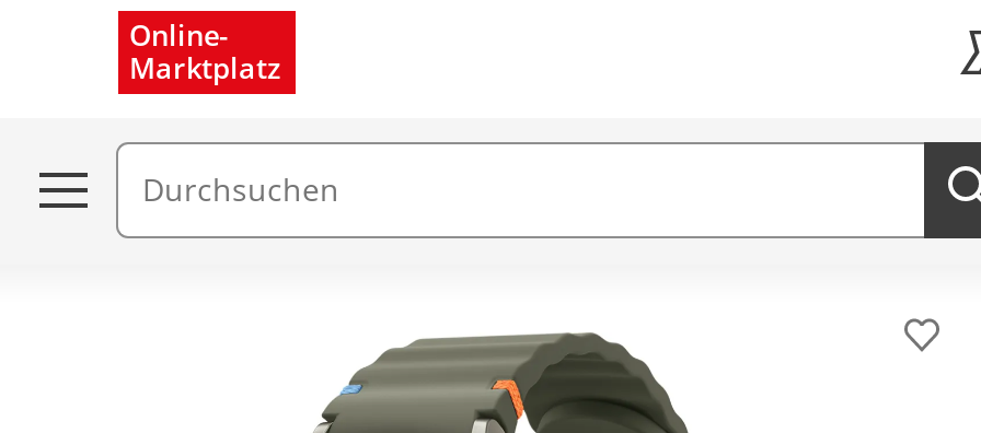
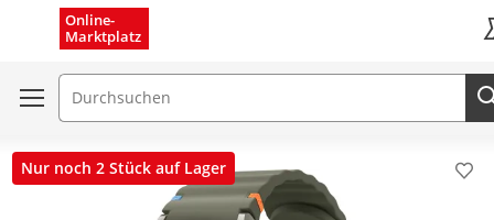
none -> [21,157,226,178] Nur noch 2 Stück auf Lager

